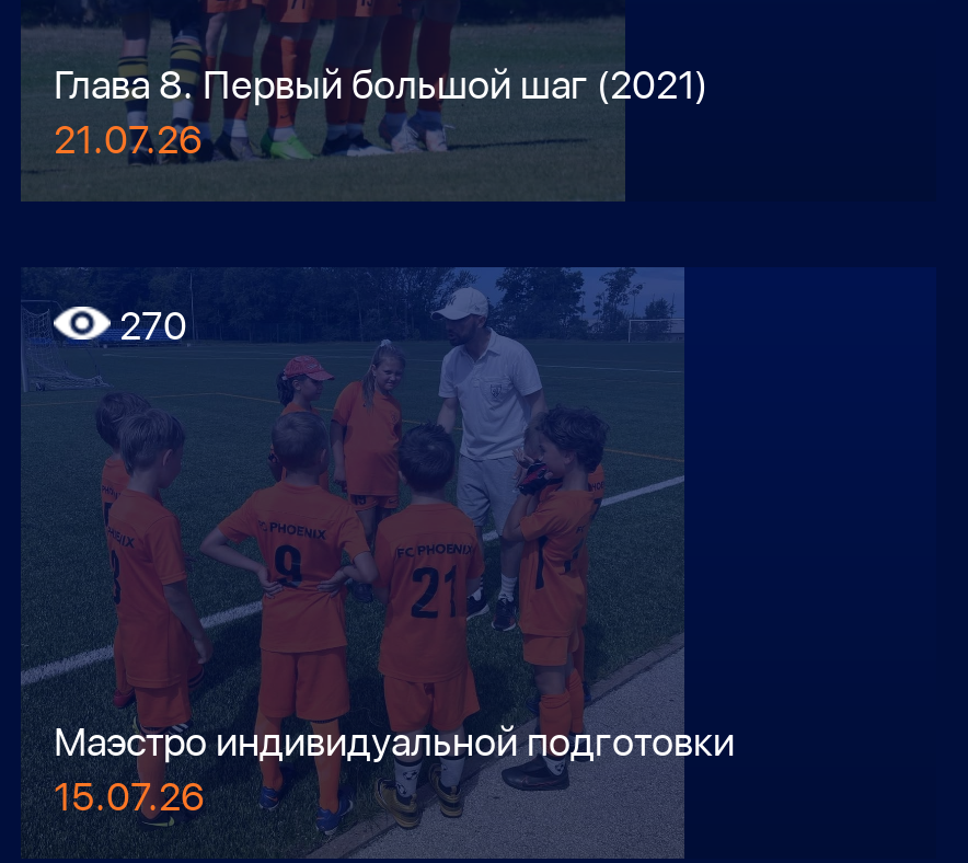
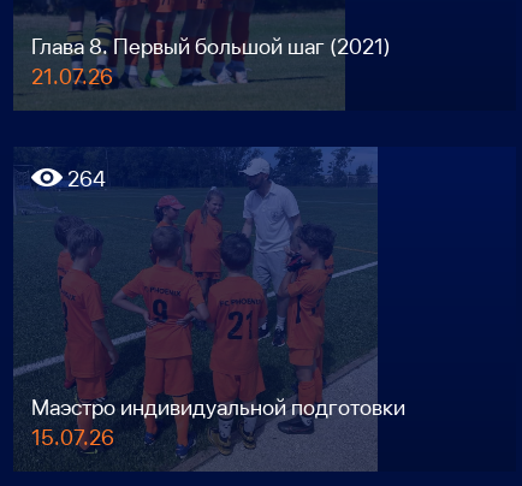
[111,301,187,349] 270 -> [63,165,106,192] 264

